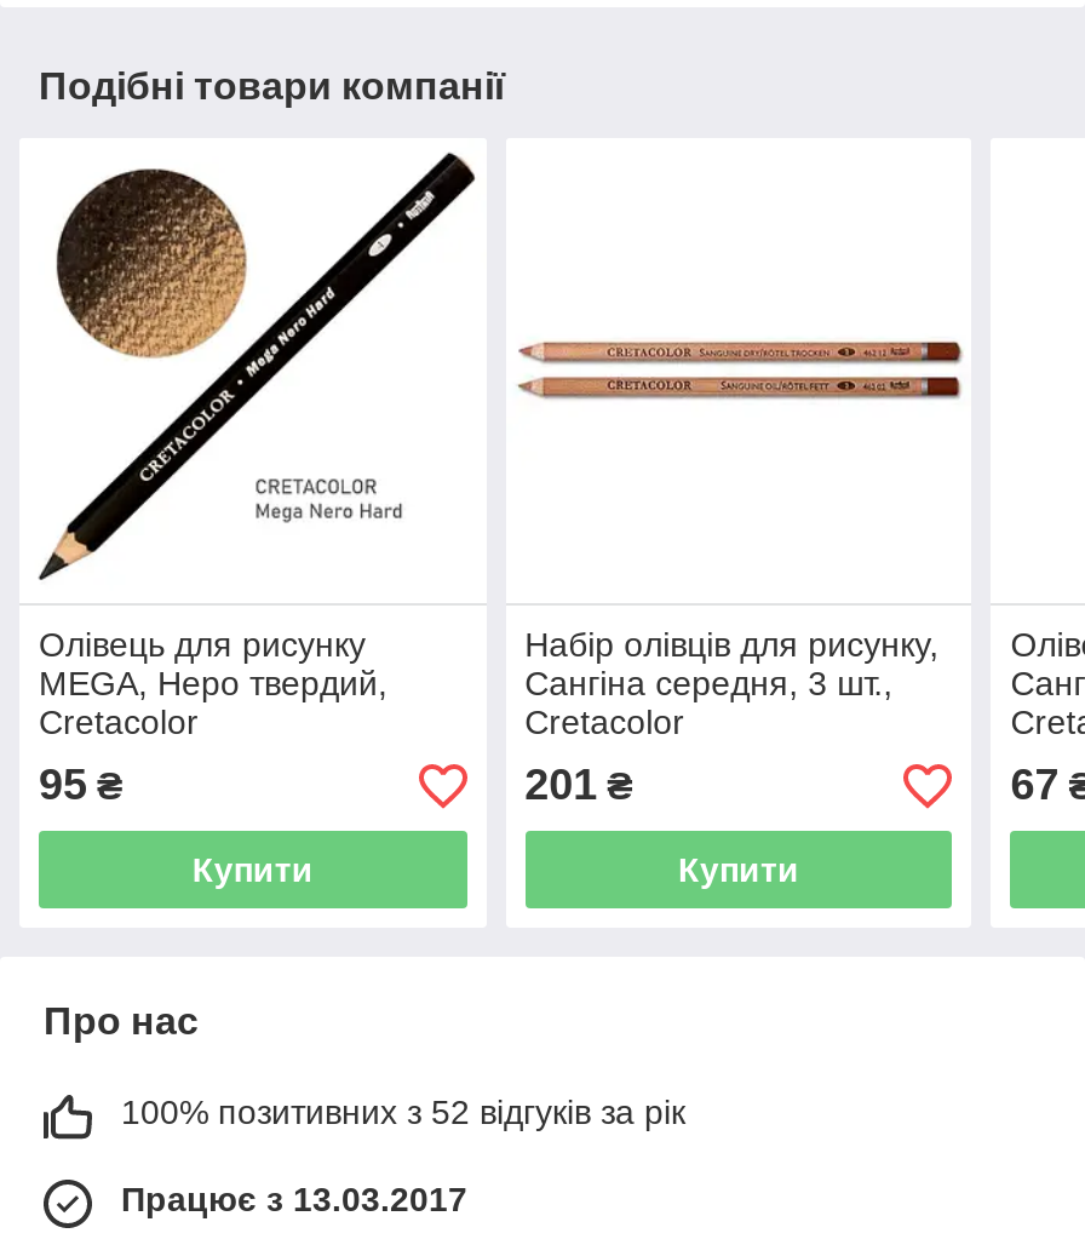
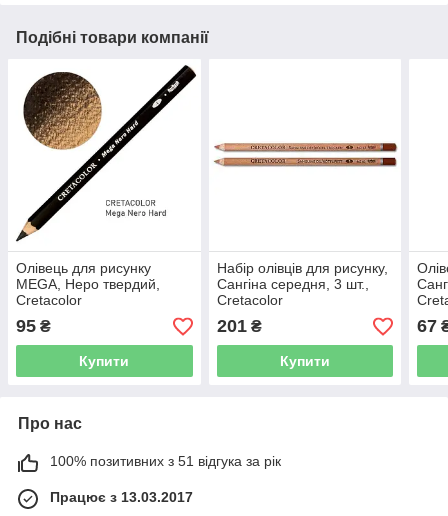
[121,1093,685,1132] 100% позитивних з 52 відгуків за рік -> [50,453,281,469] 100% позитивних з 51 відгука за рік

